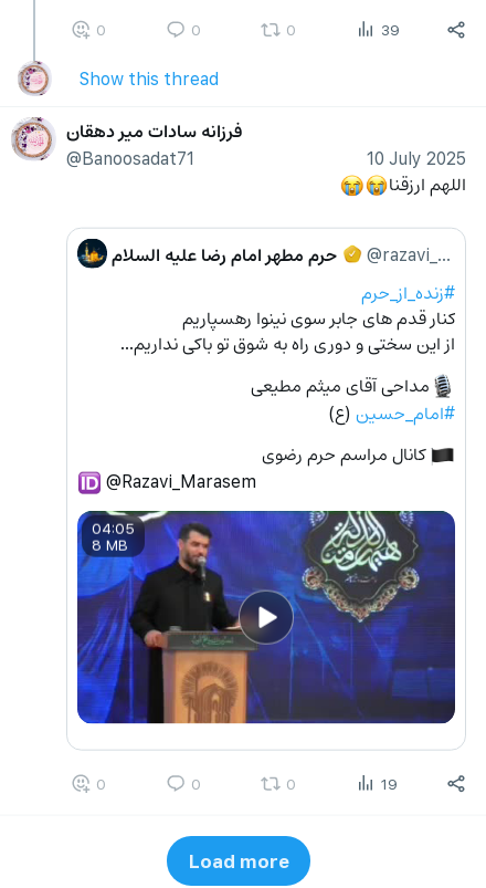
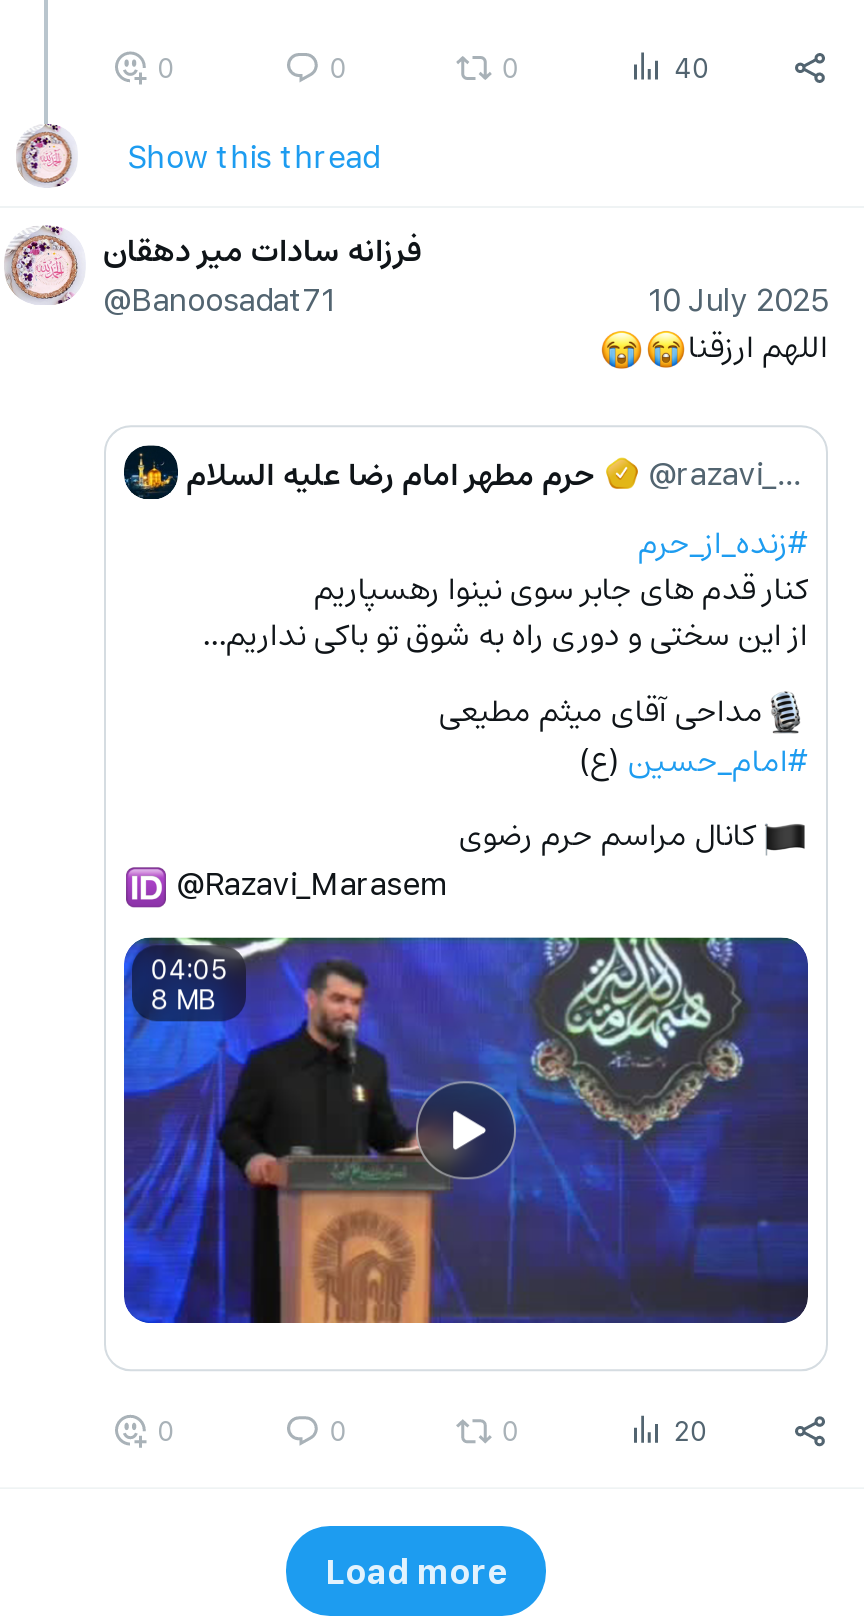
[381,19,400,40] 39 -> [674,48,710,86] 40
[381,773,398,794] 19 -> [674,1412,708,1450] 20

